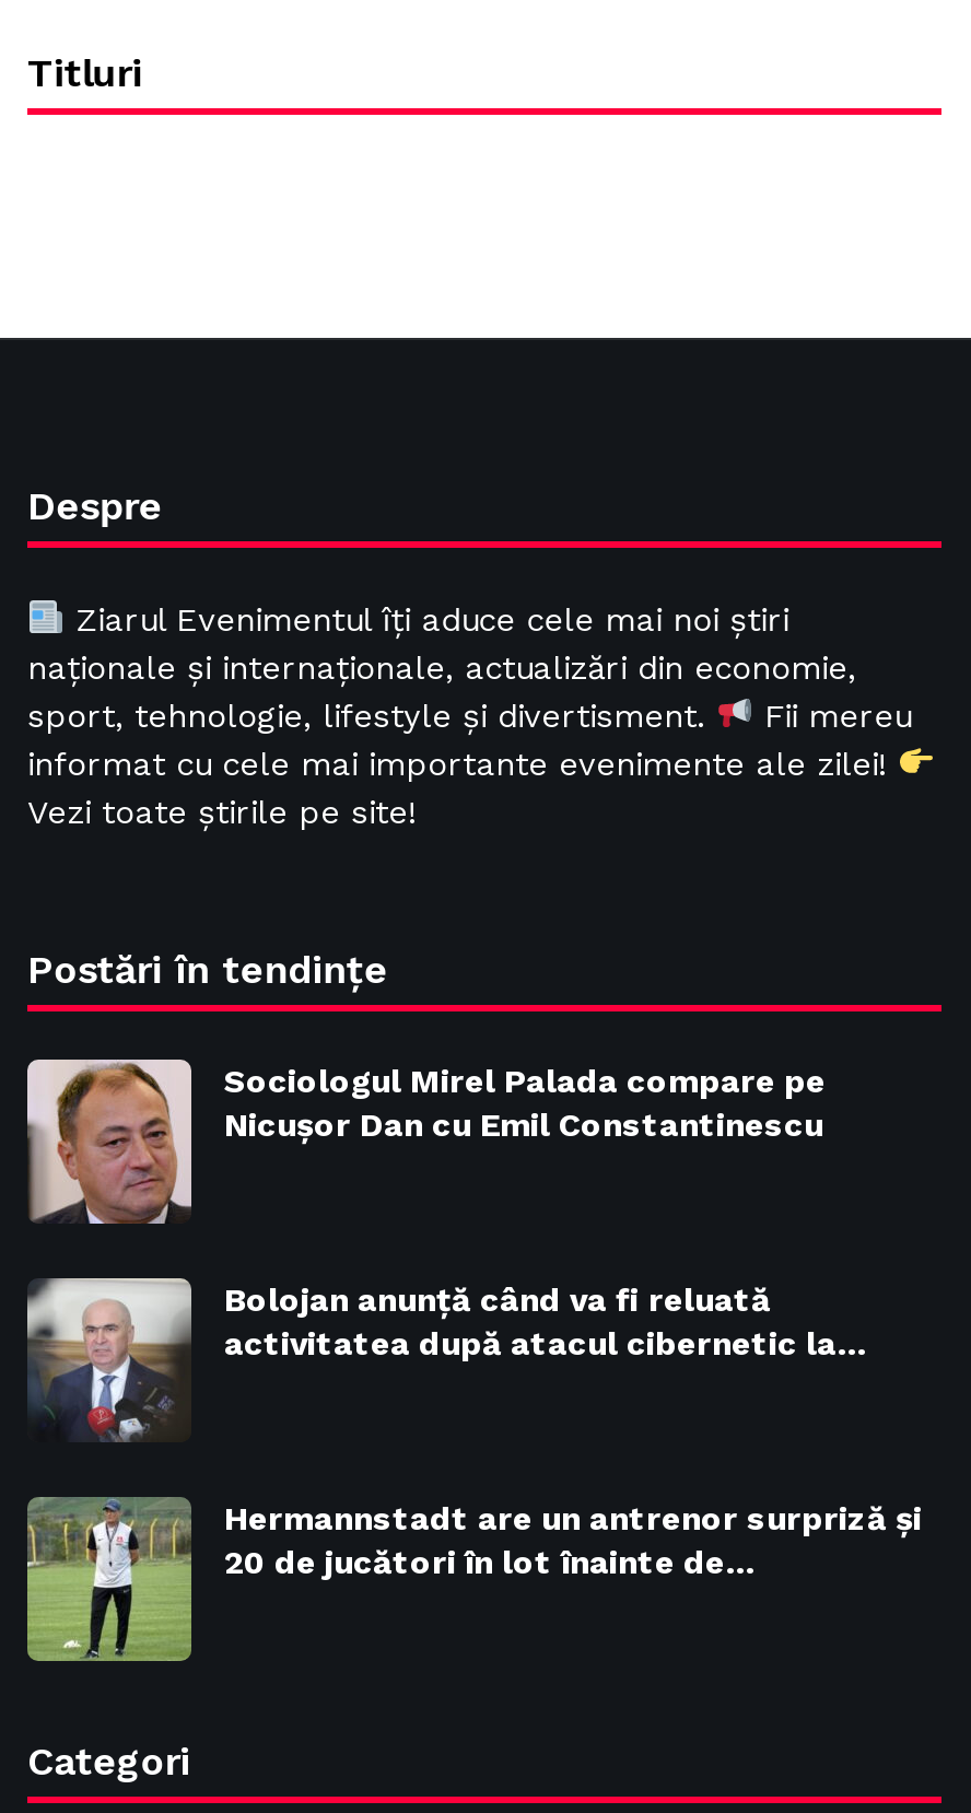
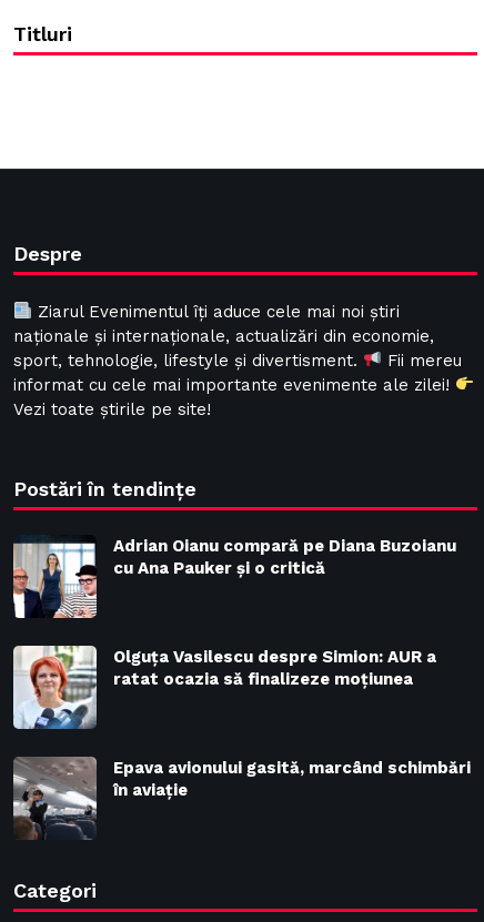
[25,1057,826,1226] [image] | Sociologul Mirel Palada compare pe | Nicușor Dan cu Emil Constantinescu -> [12,535,456,619] [image] | Adrian Oianu compară pe Diana Buzoianu | cu Ana Pauker și o critică
[27,1278,867,1442] [image] | Bolojan anunță când va fi reluată | activitatea după atacul cibernetic la… -> [12,645,436,730] [image] | Olguța Vasilescu despre Simion: AUR a | ratat ocazia să finalizeze moțiunea
[25,1499,922,1663] [image] | Hermannstadt are un antrenor surpriză și | 20 de jucători în lot înainte de… -> [12,758,471,840] [image] | Epava avionului gasită, marcând schimbări | în aviație

